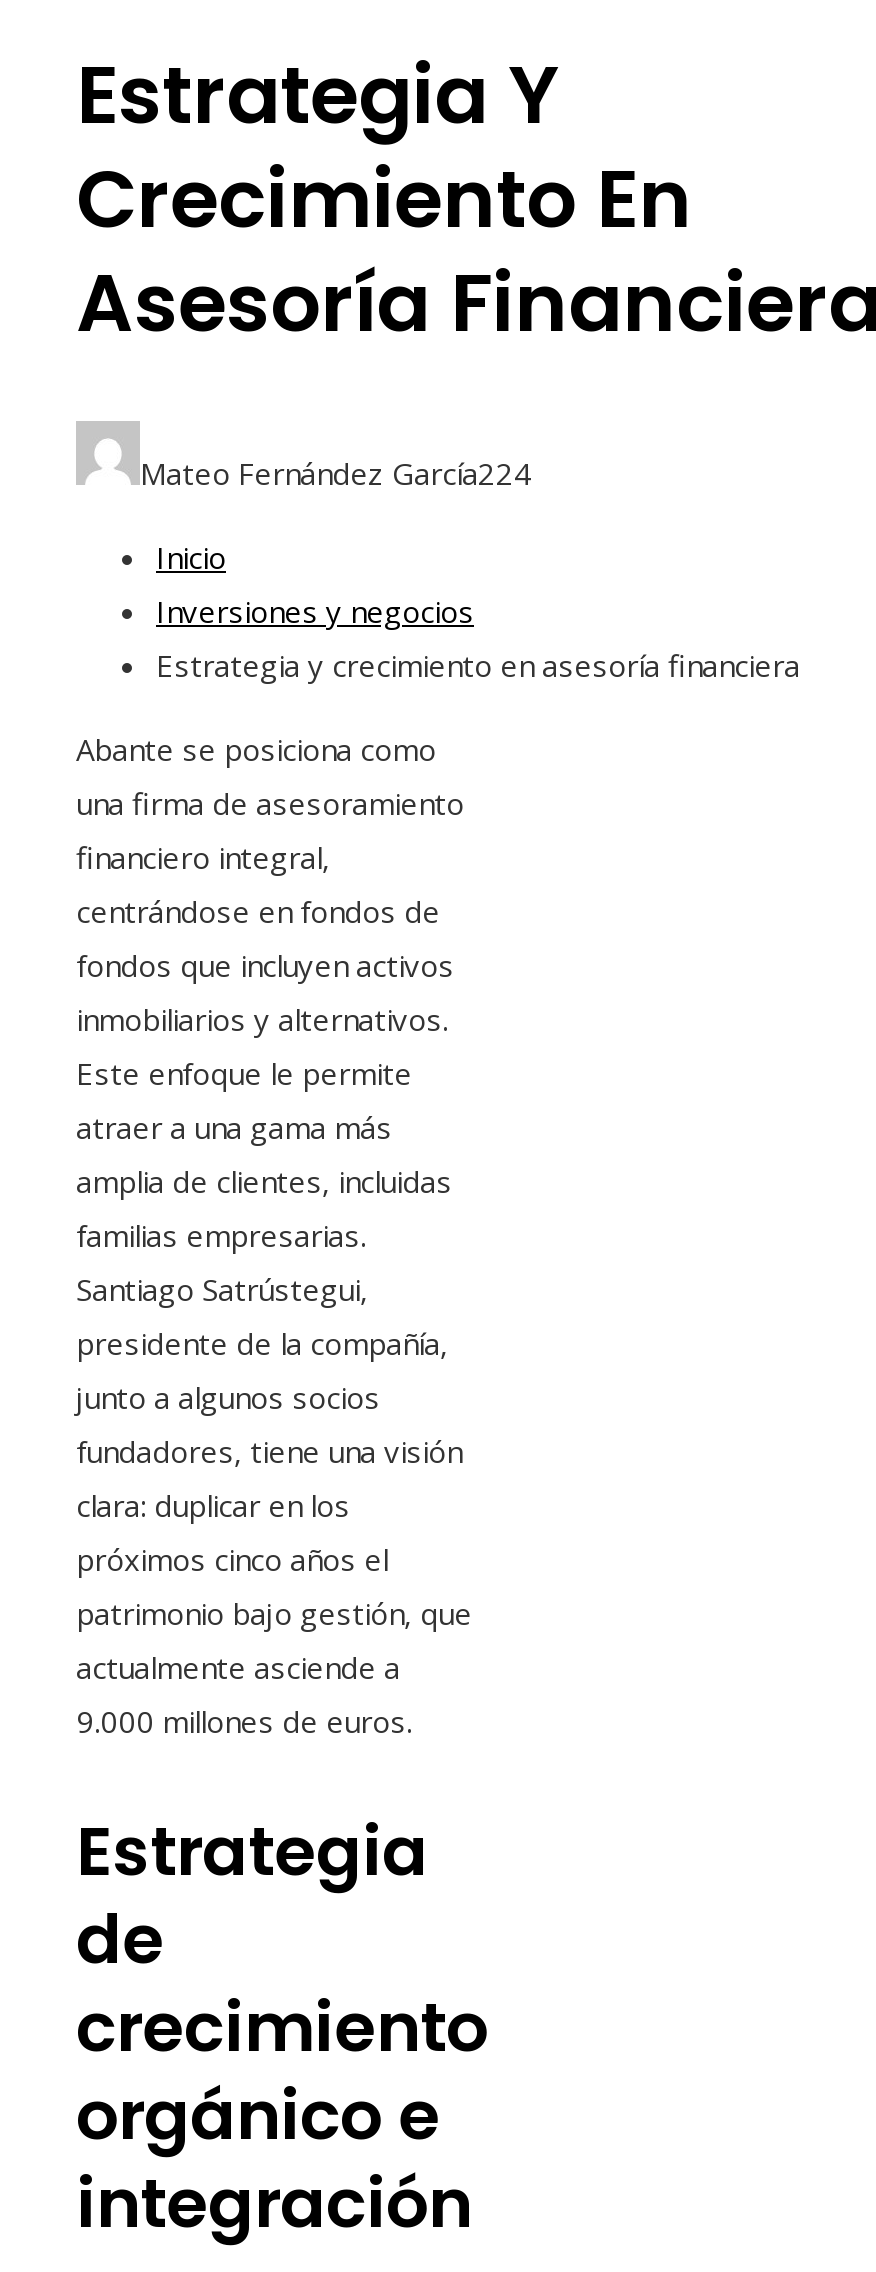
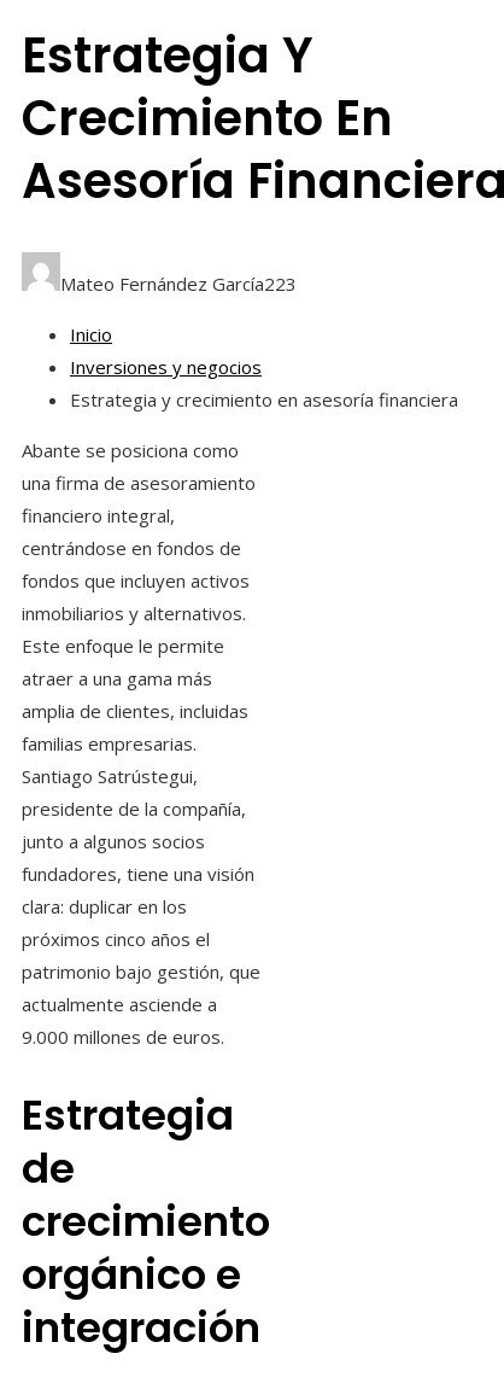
[140,454,532,494] Mateo Fernández García224 -> [60,272,297,296] Mateo Fernández García223

